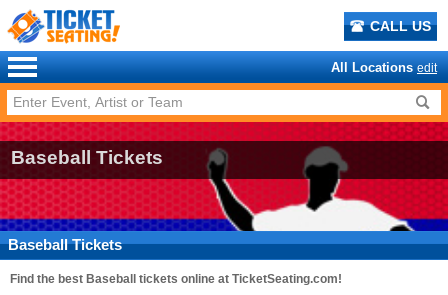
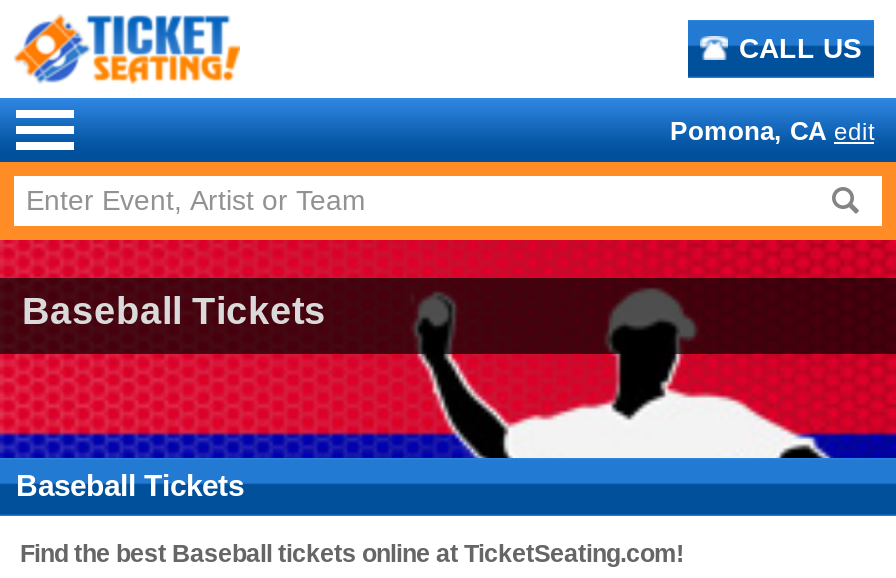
[331,60,437,75] All Locations edit -> [670,116,874,146] Pomona, CA edit

